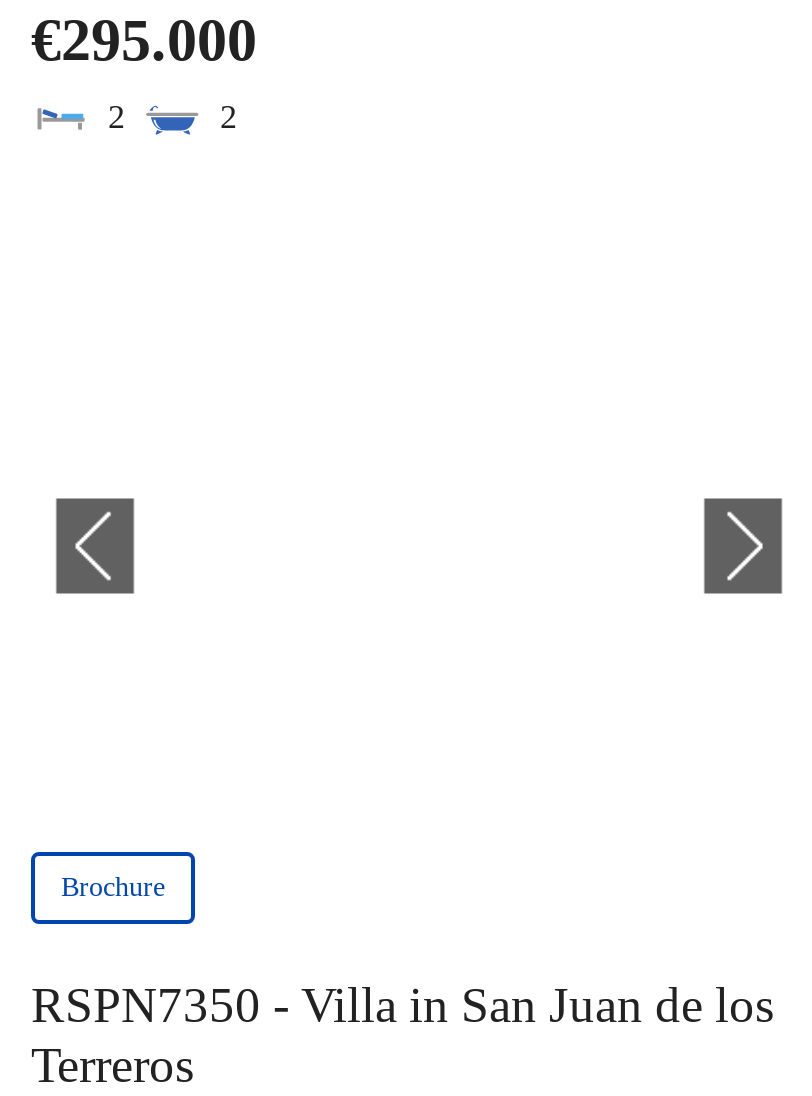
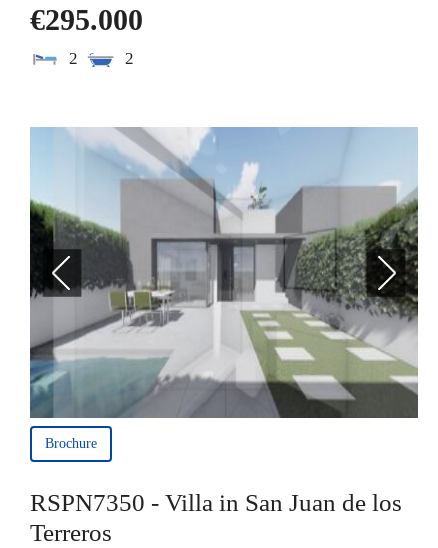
none -> [29,126,419,419] [image]

